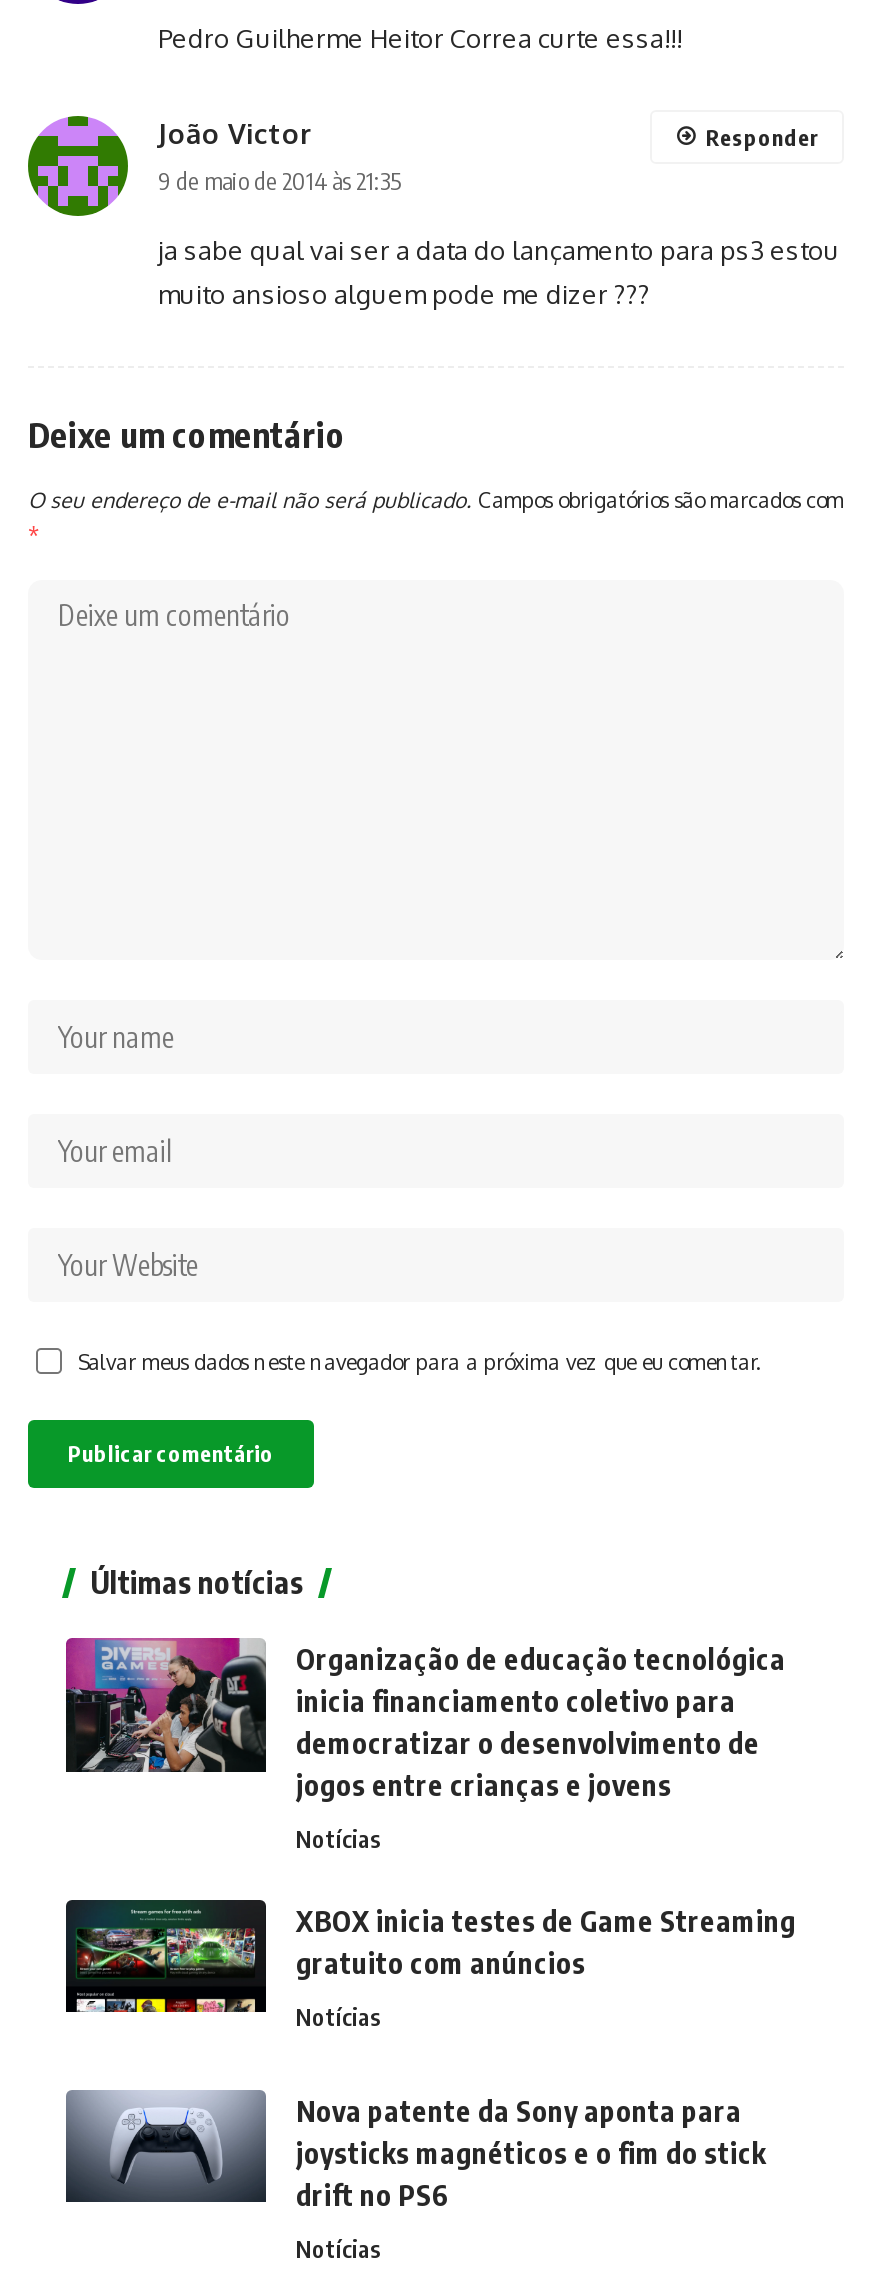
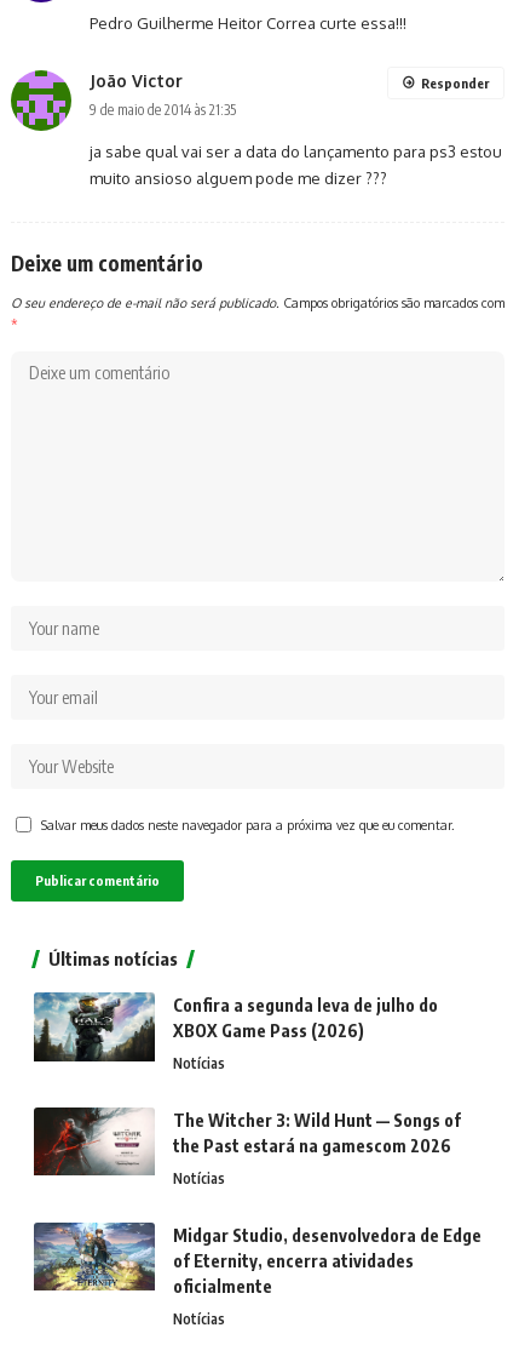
[64,1636,786,1802] [image] | Organização de educação tecnológica | inicia financiamento coletivo para | democratizar o desenvolvimento de | jogos entre crianças e jovens -> [33,991,438,1063] [image] | Confira a segunda leva de julho do | XBOX Game Pass (2026)
[66,1898,796,2014] [image] | XBOX inicia testes de Game Streaming | gratuito com anúncios -> [34,1108,461,1177] [image] | The Witcher 3: Wild Hunt — Songs of | the Past estará na gamescom 2026
[66,2092,766,2212] [image] | Nova patente da Sony aponta para | joysticks magnéticos e o fim do stick | drift no PS6 -> [34,1223,481,1297] [image] | Midgar Studio, desenvolvedora de Edge | of Eternity, encerra atividades | oficialmente

